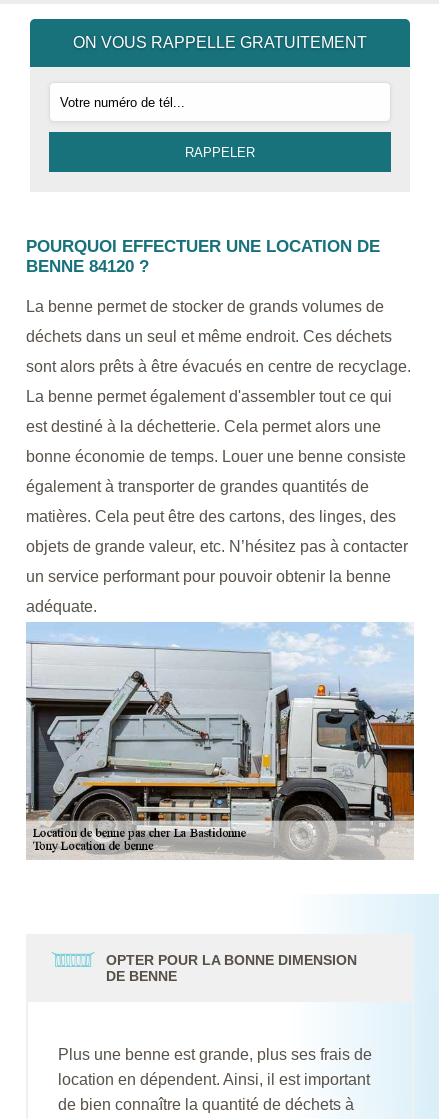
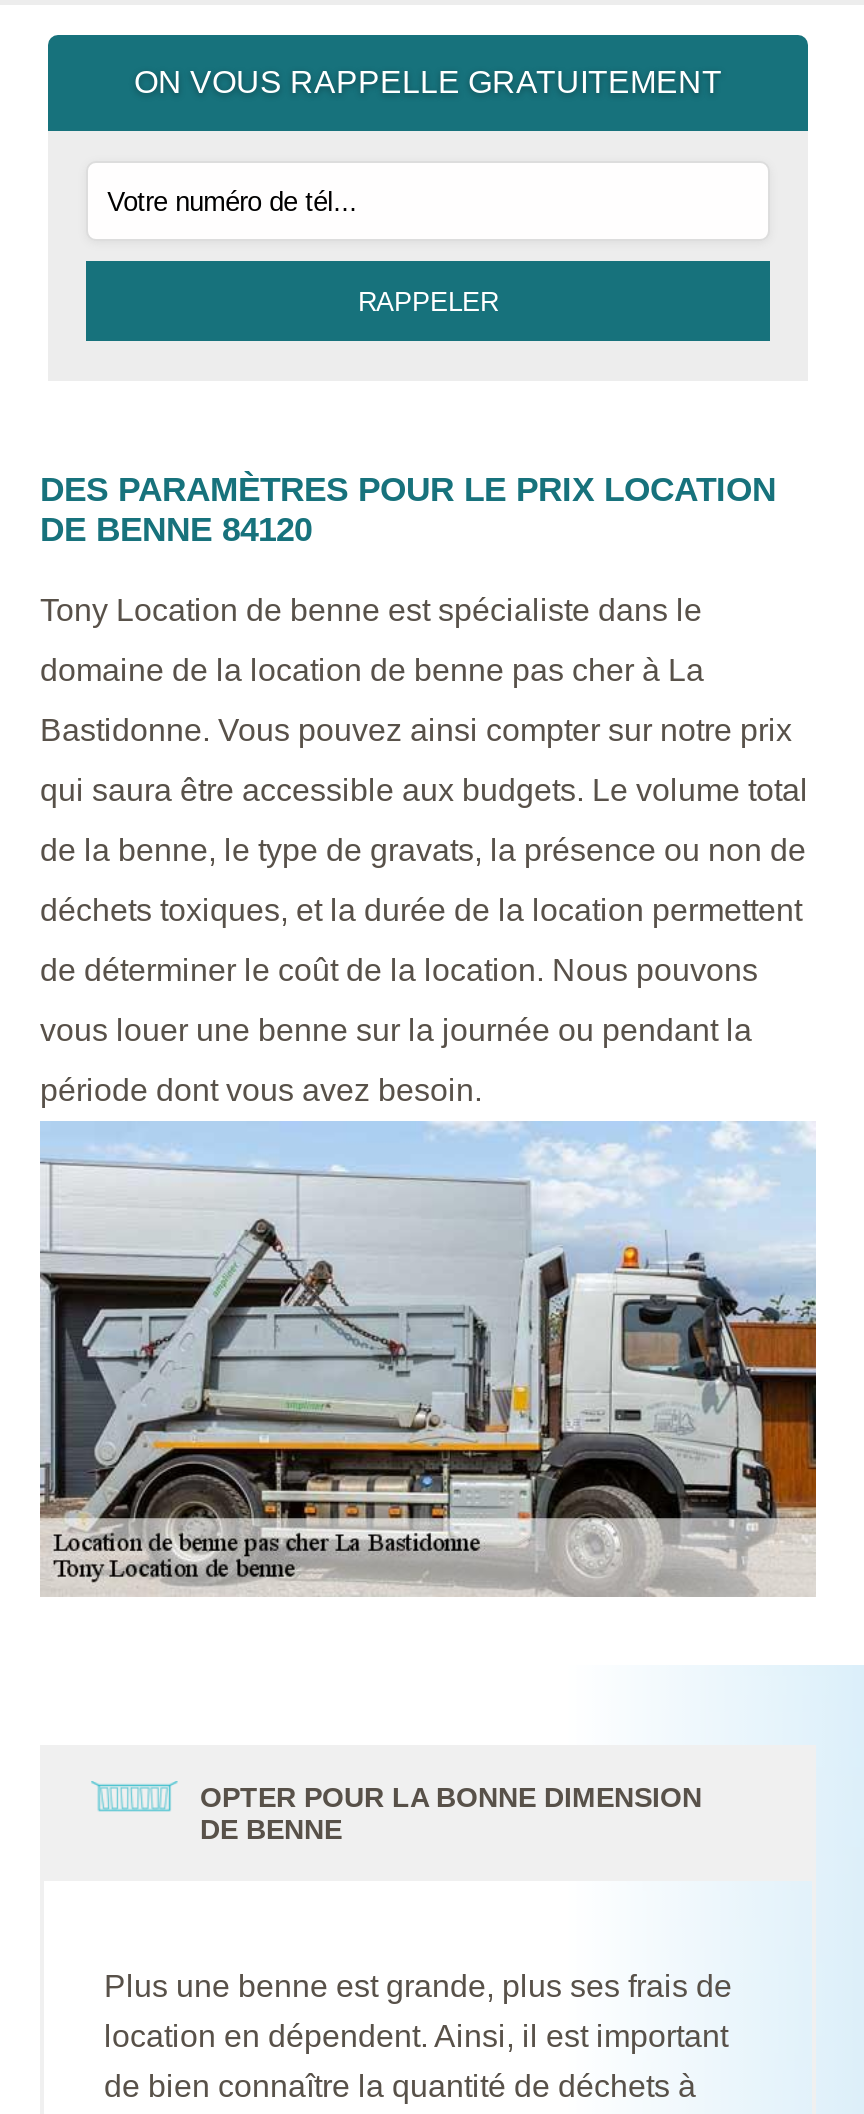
[26,237,411,615] POURQUOI EFFECTUER UNE LOCATION DE | BENNE 84120 ? | La benne permet de stocker de grands volumes de | déchets dans un seul et même endroit. Ces déchets | sont alors prêts à être évacués en centre de recyclage. | La benne permet également d'assembler tout ce qui | est destiné à la déchetterie. Cela permet alors une | bonne économie de temps. Louer une benne consiste | également à transporter de grandes quantités de | matières. Cela peut être des cartons, des linges, des | objets de grande valeur, etc. N’hésitez pas à contacter | un service performant pour pouvoir obtenir la benne | adéquate. -> [40,471,808,1107] DES PARAMÈTRES POUR LE PRIX LOCATION | DE BENNE 84120 | Tony Location de benne est spécialiste dans le | domaine de la location de benne pas cher à La | Bastidonne. Vous pouvez ainsi compter sur notre prix | qui saura être accessible aux budgets. Le volume total | de la benne, le type de gravats, la présence ou non de | déchets toxiques, et la durée de la location permettent | de déterminer le coût de la location. Nous pouvons | vous louer une benne sur la journée ou pendant la | période dont vous avez besoin.

